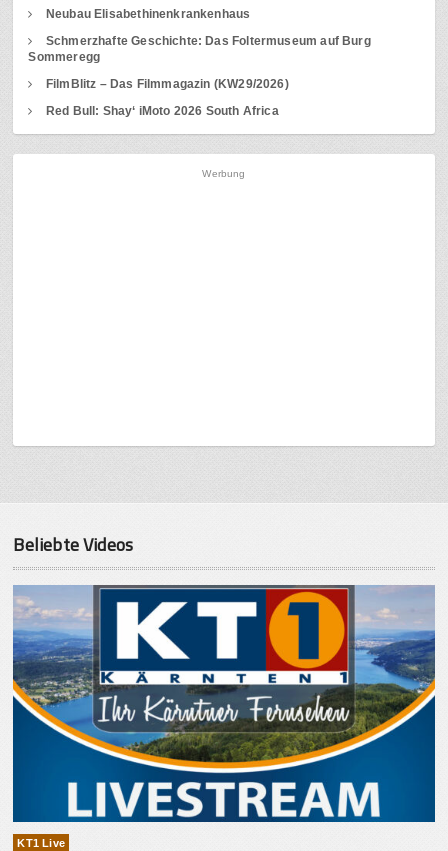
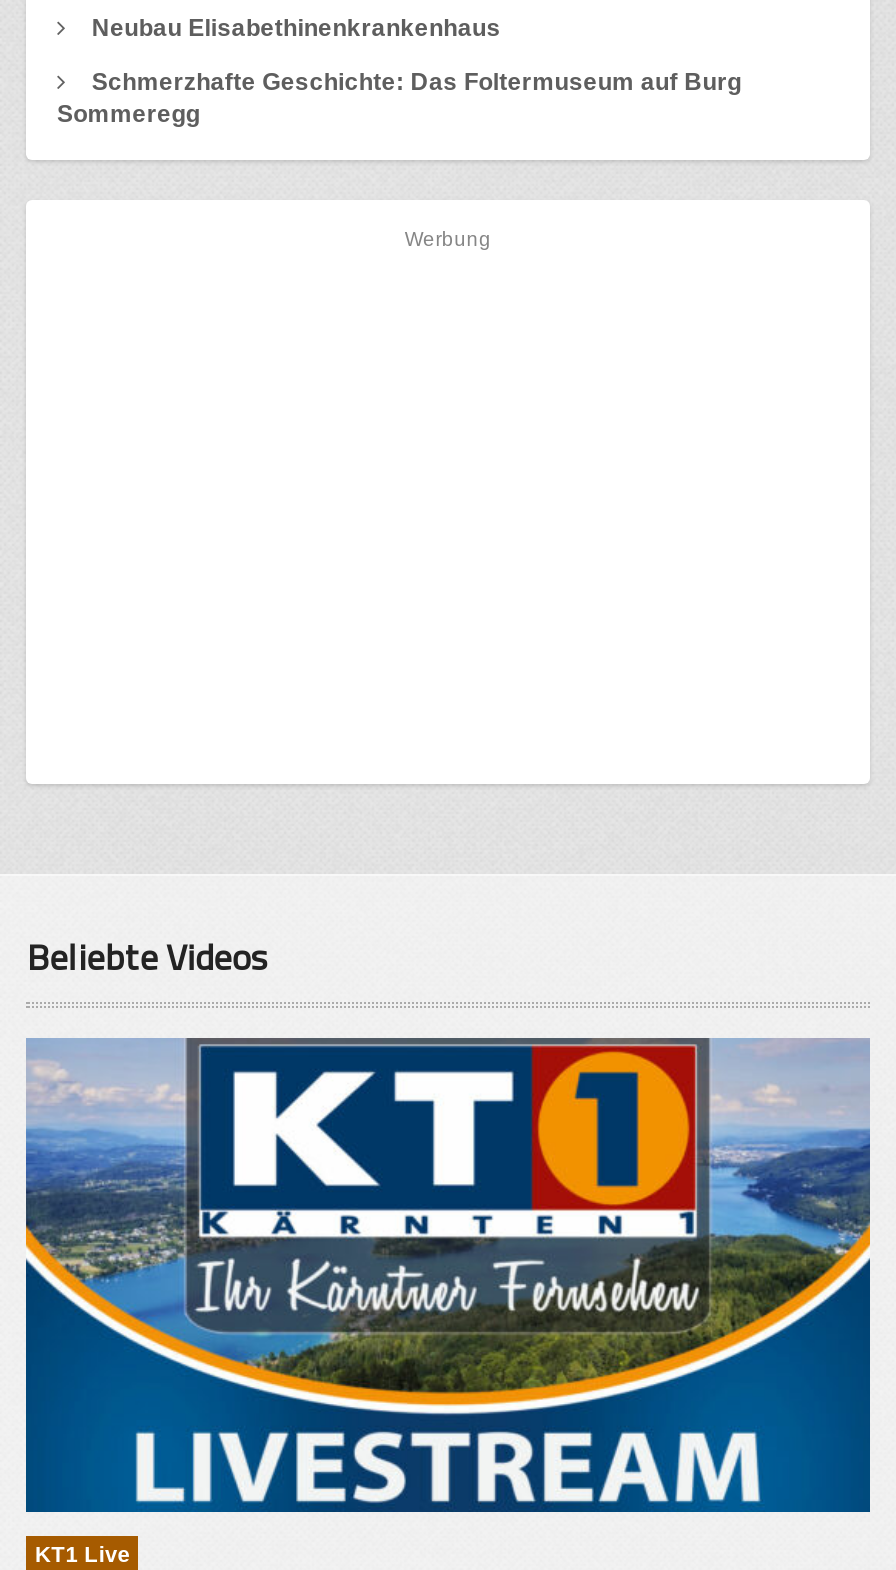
[46,77,289,118] FilmBlitz – Das Filmmagazin (KW29/2026) | Red Bull: Shay‘ iMoto 2026 South Africa -> none

